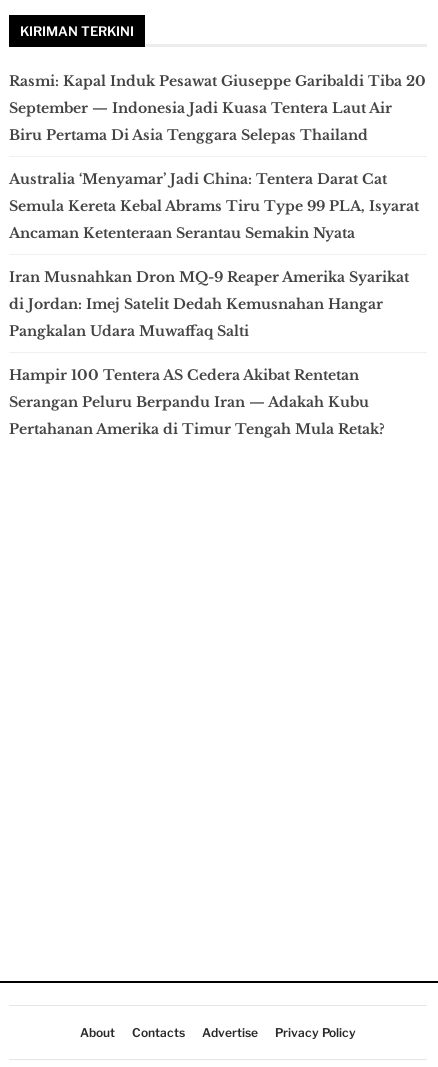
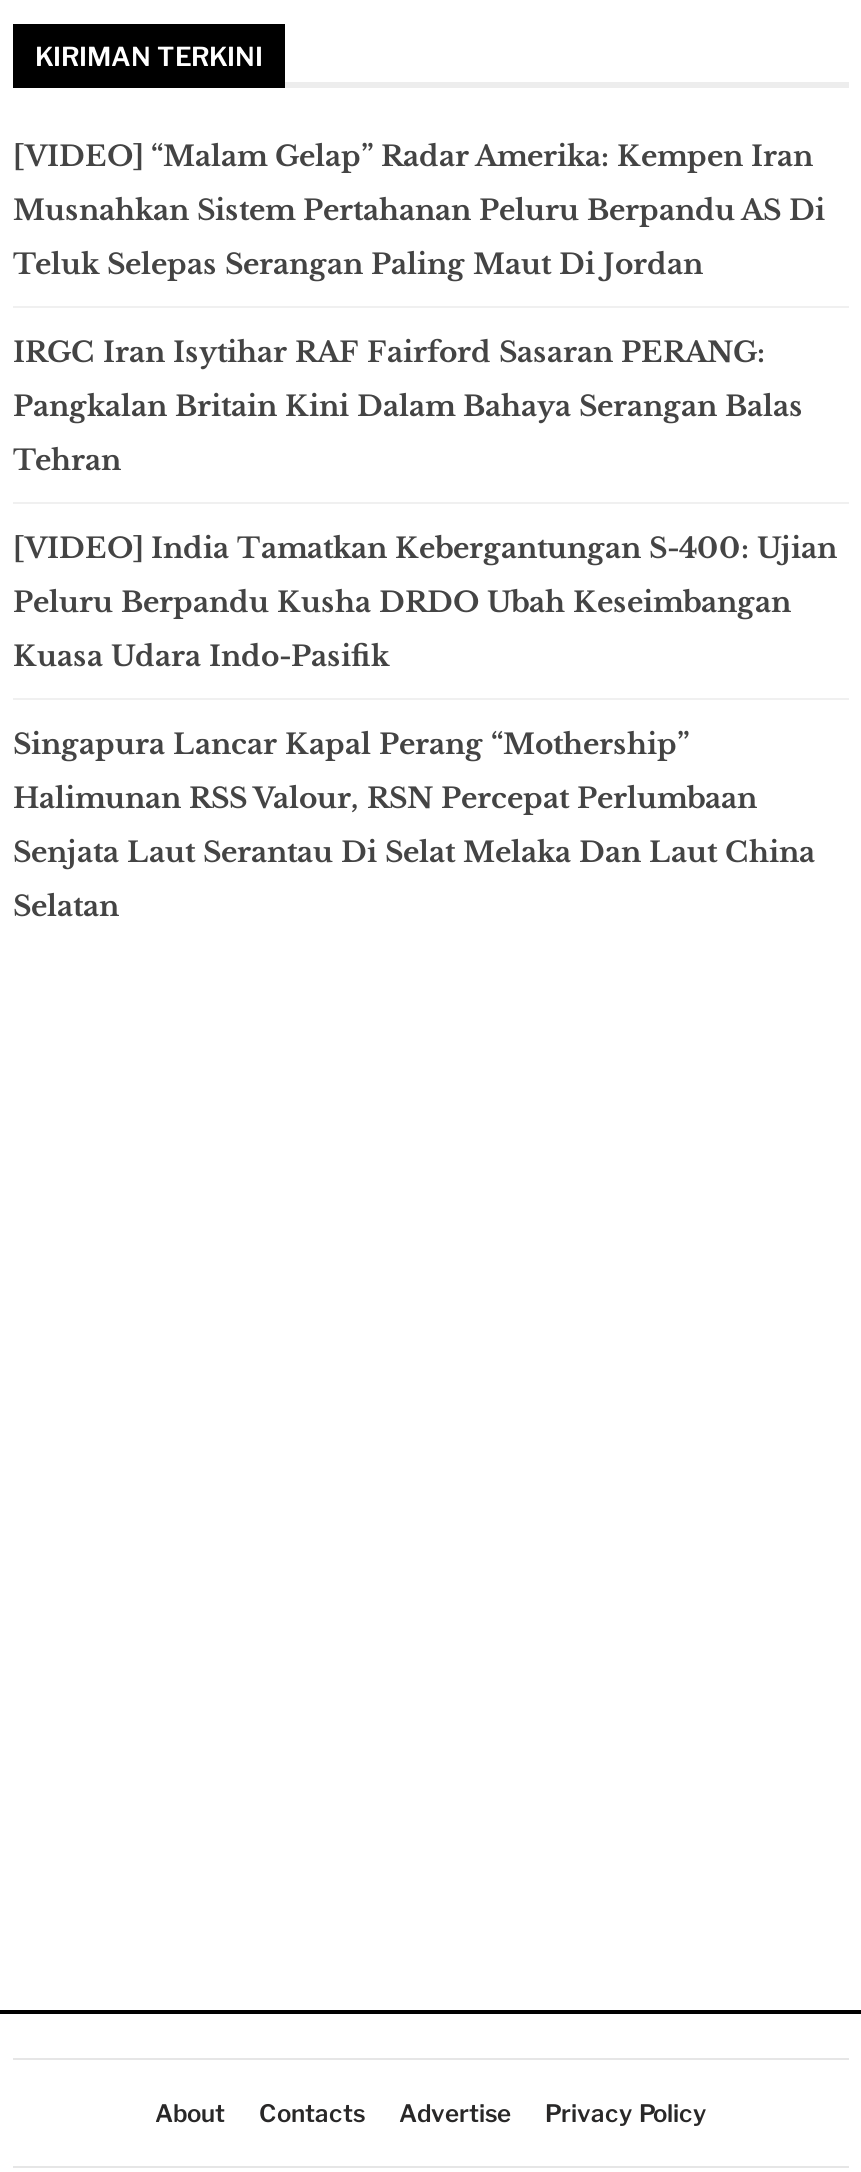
[9,72,426,438] Rasmi: Kapal Induk Pesawat Giuseppe Garibaldi Tiba 20 | September — Indonesia Jadi Kuasa Tentera Laut Air | Biru Pertama Di Asia Tenggara Selepas Thailand | Australia ‘Menyamar’ Jadi China: Tentera Darat Cat | Semula Kereta Kebal Abrams Tiru Type 99 PLA, Isyarat | Ancaman Ketenteraan Serantau Semakin Nyata | Iran Musnahkan Dron MQ-9 Reaper Amerika Syarikat | di Jordan: Imej Satelit Dedah Kemusnahan Hangar | Pangkalan Udara Muwaffaq Salti | Hampir 100 Tentera AS Cedera Akibat Rentetan | Serangan Peluru Berpandu Iran — Adakah Kubu | Pertahanan Amerika di Timur Tengah Mula Retak? -> [13,138,837,924] [VIDEO] “Malam Gelap” Radar Amerika: Kempen Iran | Musnahkan Sistem Pertahanan Peluru Berpandu AS Di | Teluk Selepas Serangan Paling Maut Di Jordan | IRGC Iran Isytihar RAF Fairford Sasaran PERANG: | Pangkalan Britain Kini Dalam Bahaya Serangan Balas | Tehran | [VIDEO] India Tamatkan Kebergantungan S-400: Ujian | Peluru Berpandu Kusha DRDO Ubah Keseimbangan | Kuasa Udara Indo-Pasifik | Singapura Lancar Kapal Perang “Mothership” | Halimunan RSS Valour, RSN Percepat Perlumbaan | Senjata Laut Serantau Di Selat Melaka Dan Laut China | Selatan

